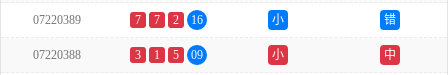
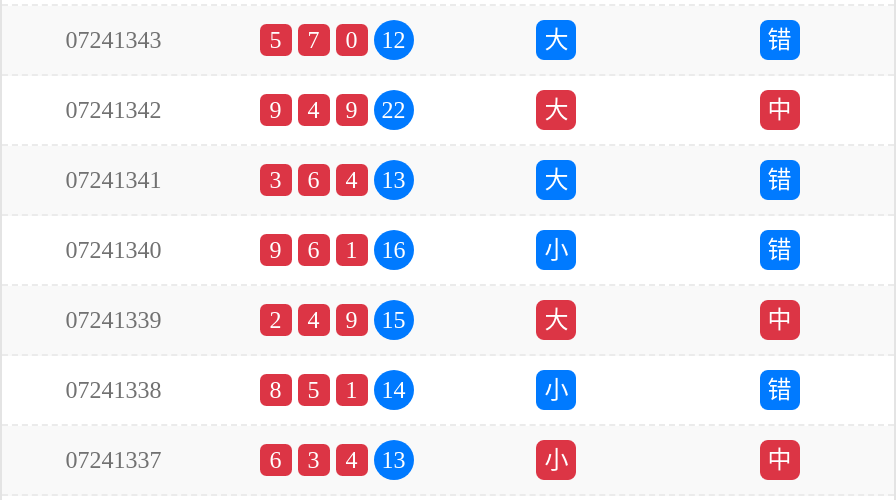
[33,13,81,27] 07220389 -> [66,26,282,54] 07241343 | 5
[154,13,179,27] 7 | 2 -> [66,26,792,264] 0 | 12 | 大 | 错 | 07241342 | 9 | 4 | 9 | 22 | 大 | 中 | 07241341 | 3 | 6 | 4 | 13 | 大 | 错 | 07241340 | 9 | 6 | 1
[33,48,81,62] 07220388 -> [66,306,792,474] 07241339 | 2 | 4 | 9 | 15 | 大 | 中 | 07241338 | 8 | 5 | 1 | 14 | 小 | 错 | 07241337 | 6
[154,48,203,62] 1 | 5 | 09 -> [346,446,406,474] 4 | 13

